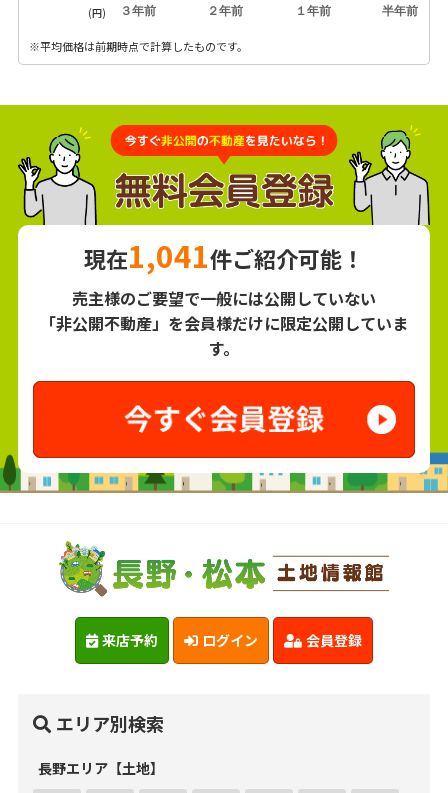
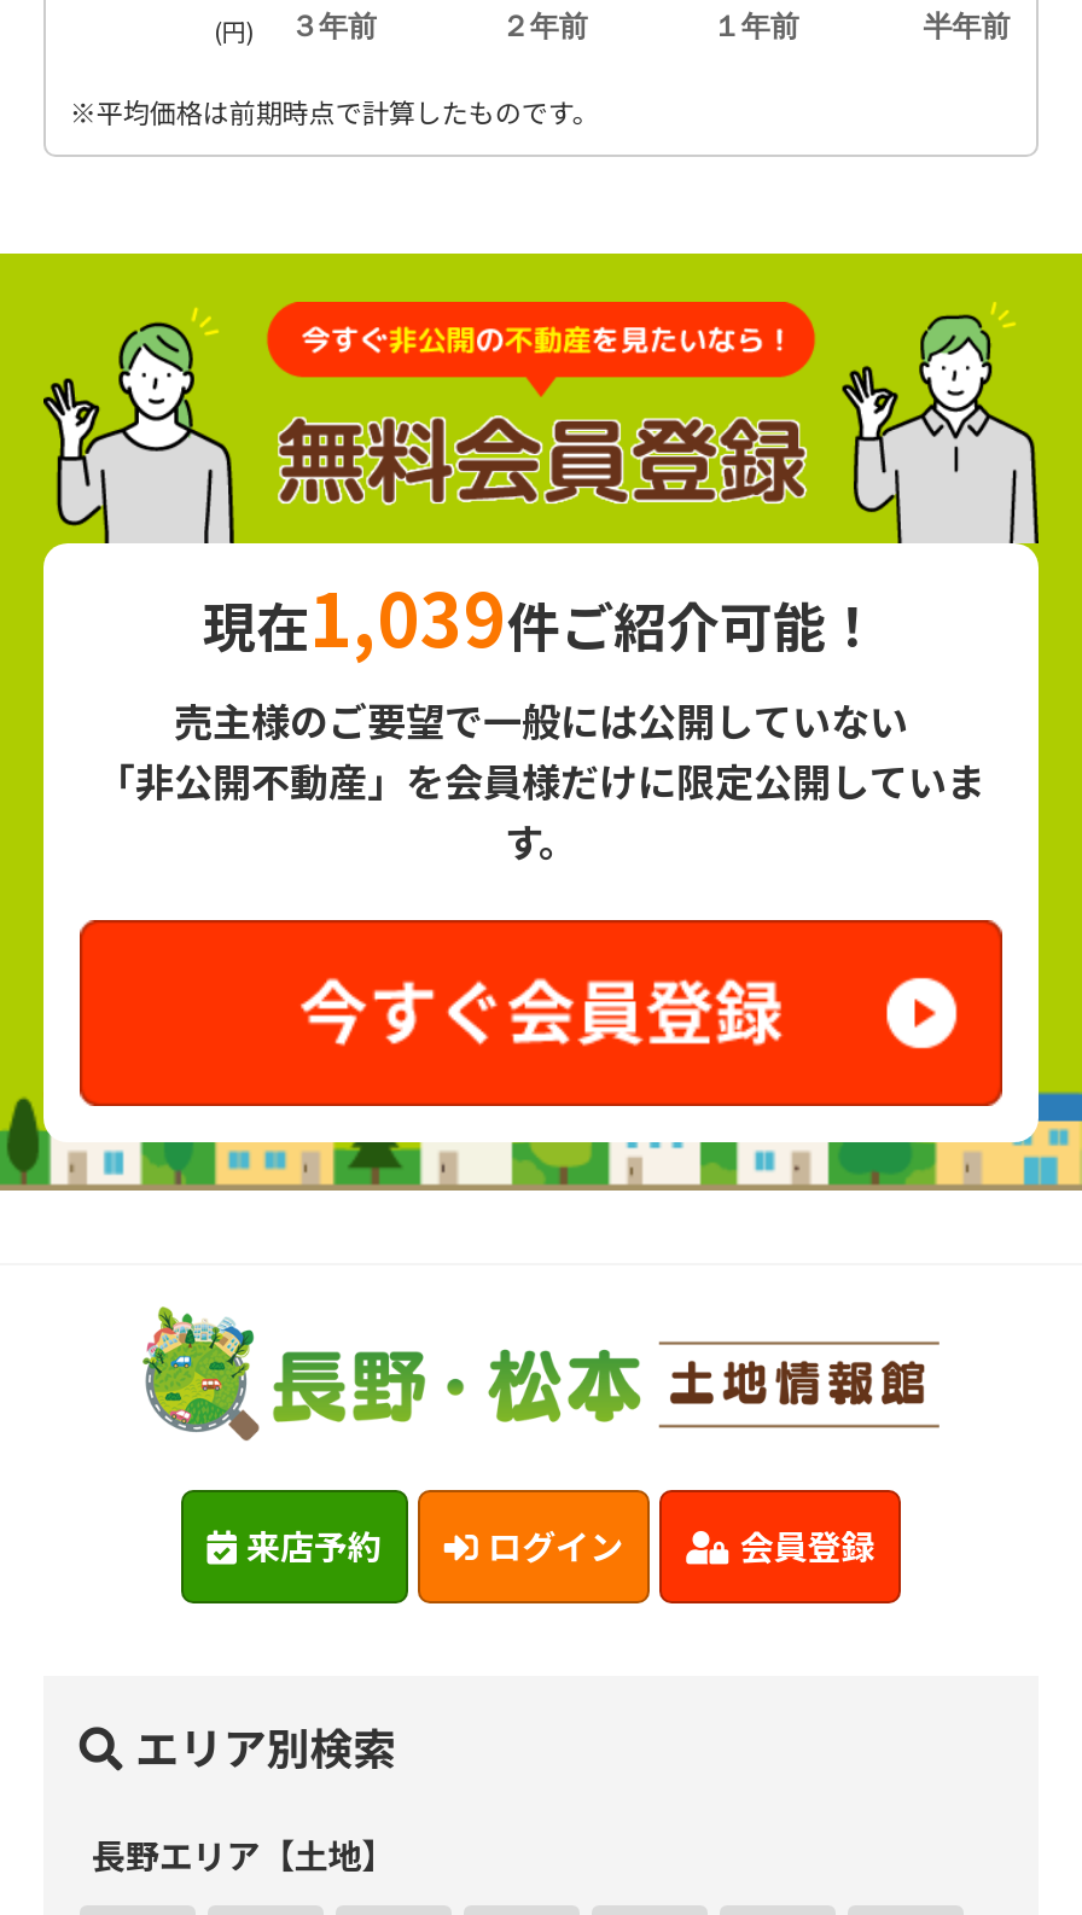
[84,233,364,277] 現在1,041件ご紹介可能！ -> [203,563,879,669] 現在1,039件ご紹介可能！

